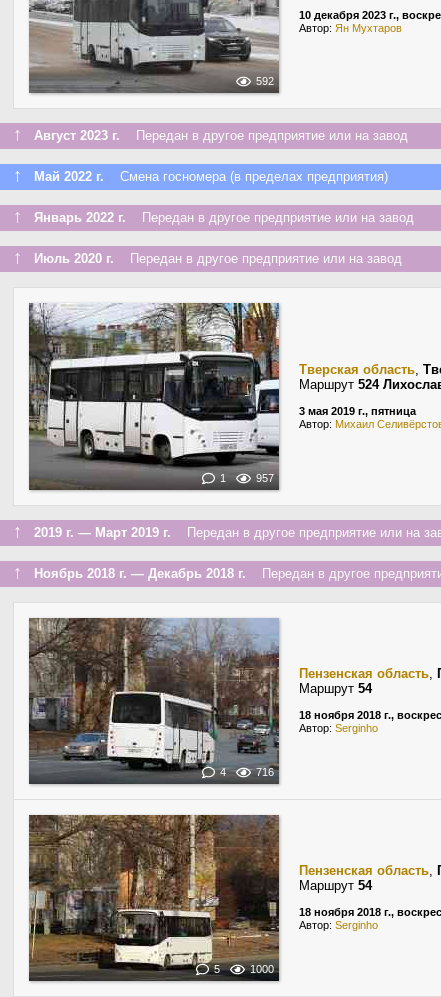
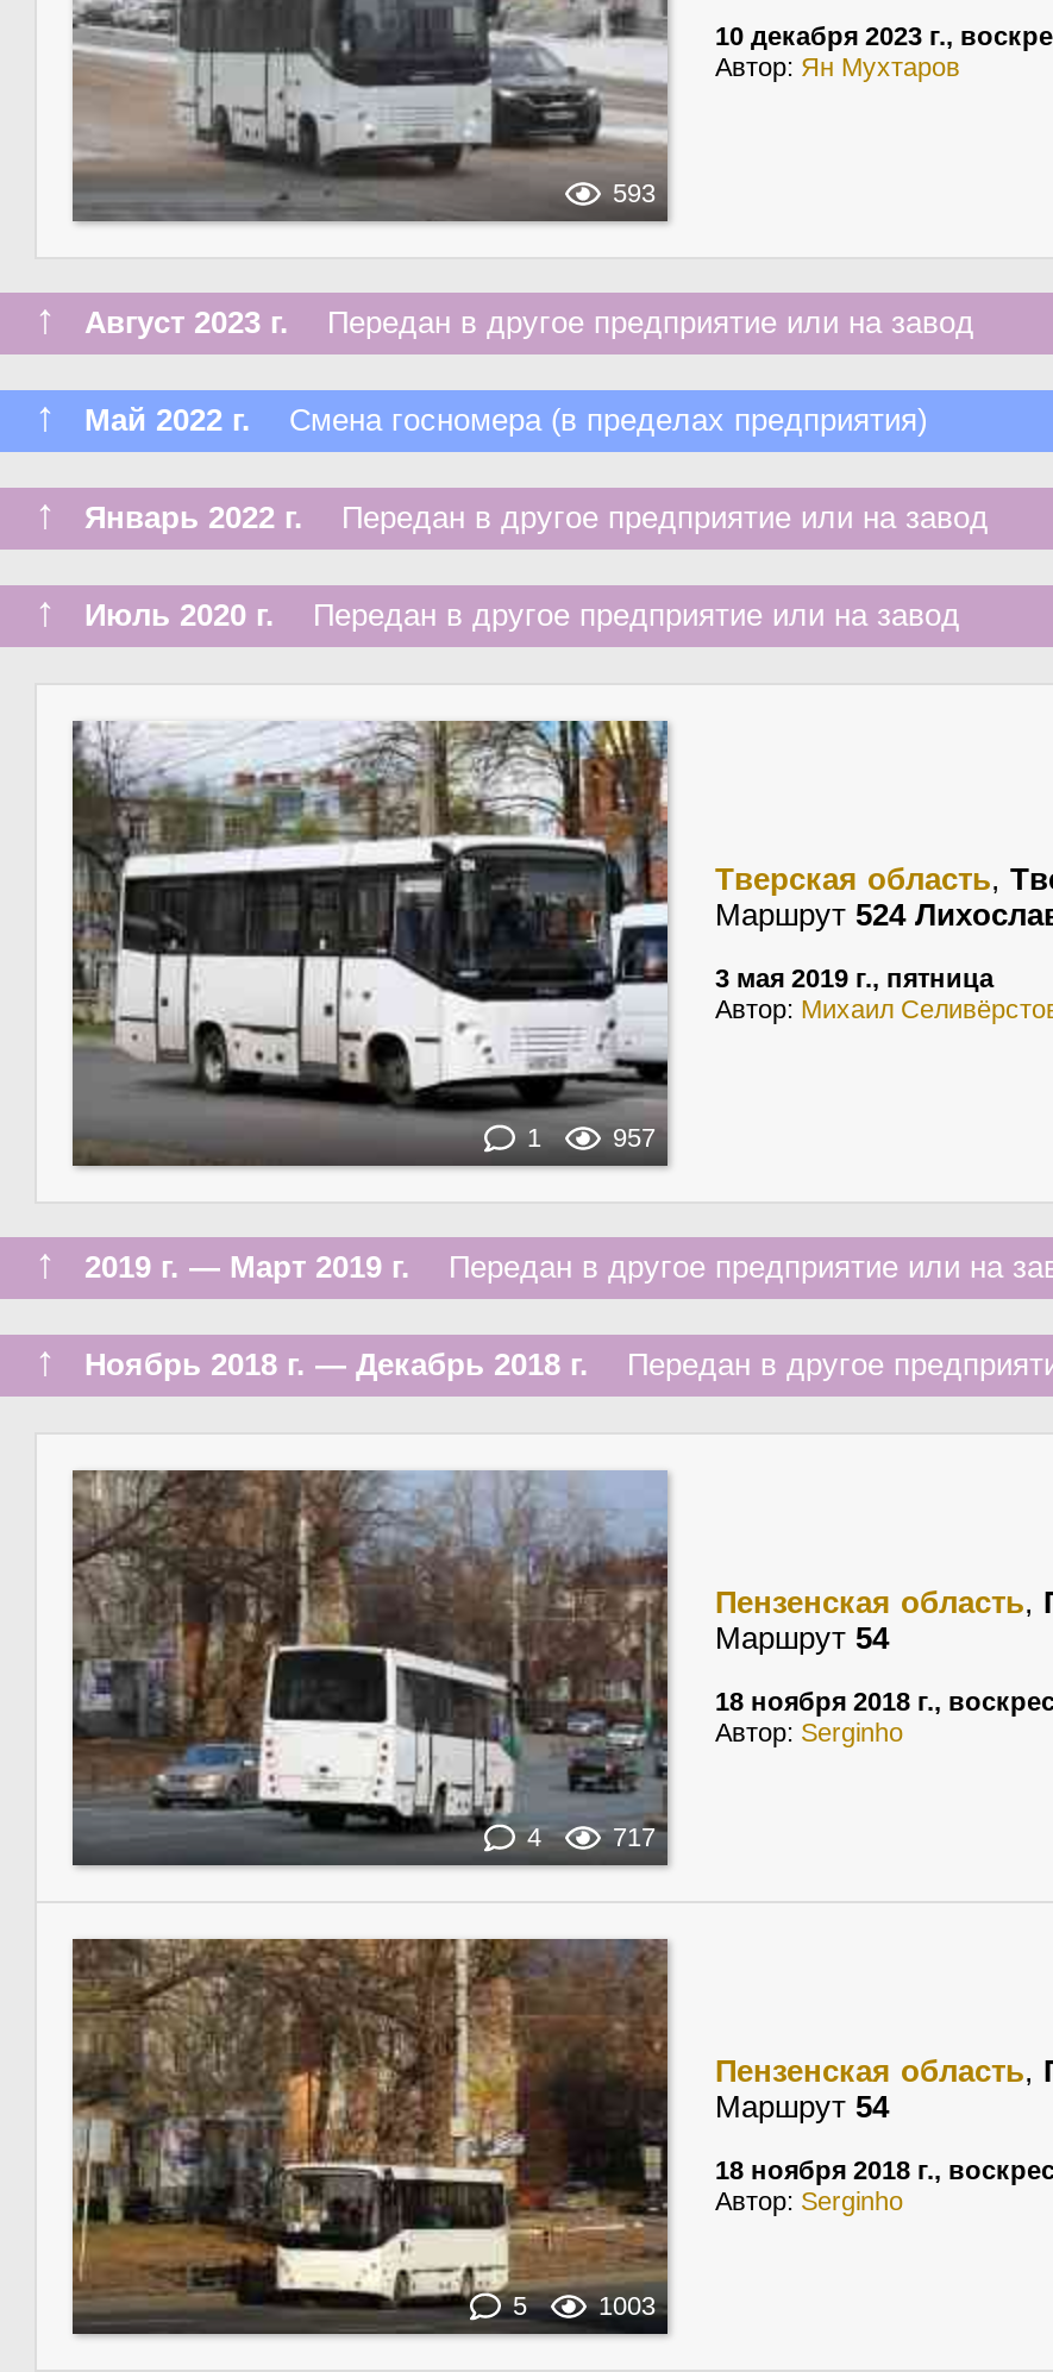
[256,75,274,87] 592 -> [613,178,656,207] 593
[256,766,274,778] 716 -> [613,1822,656,1851] 717
[250,963,274,975] 1000 -> [598,2291,656,2320] 1003

